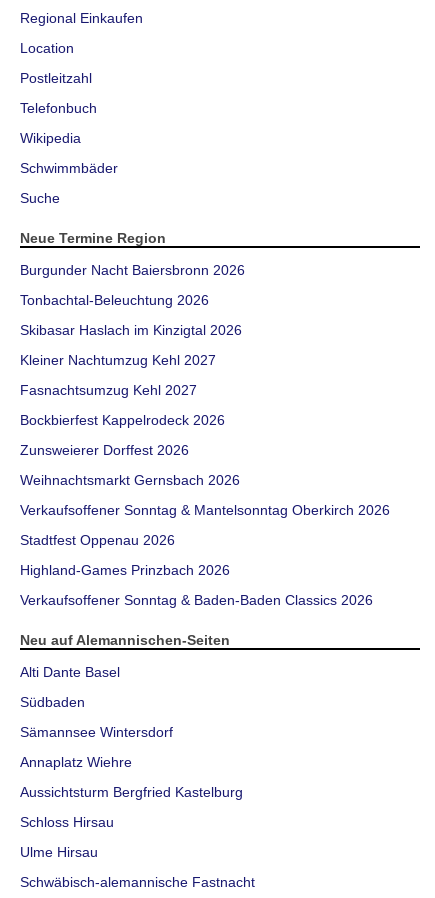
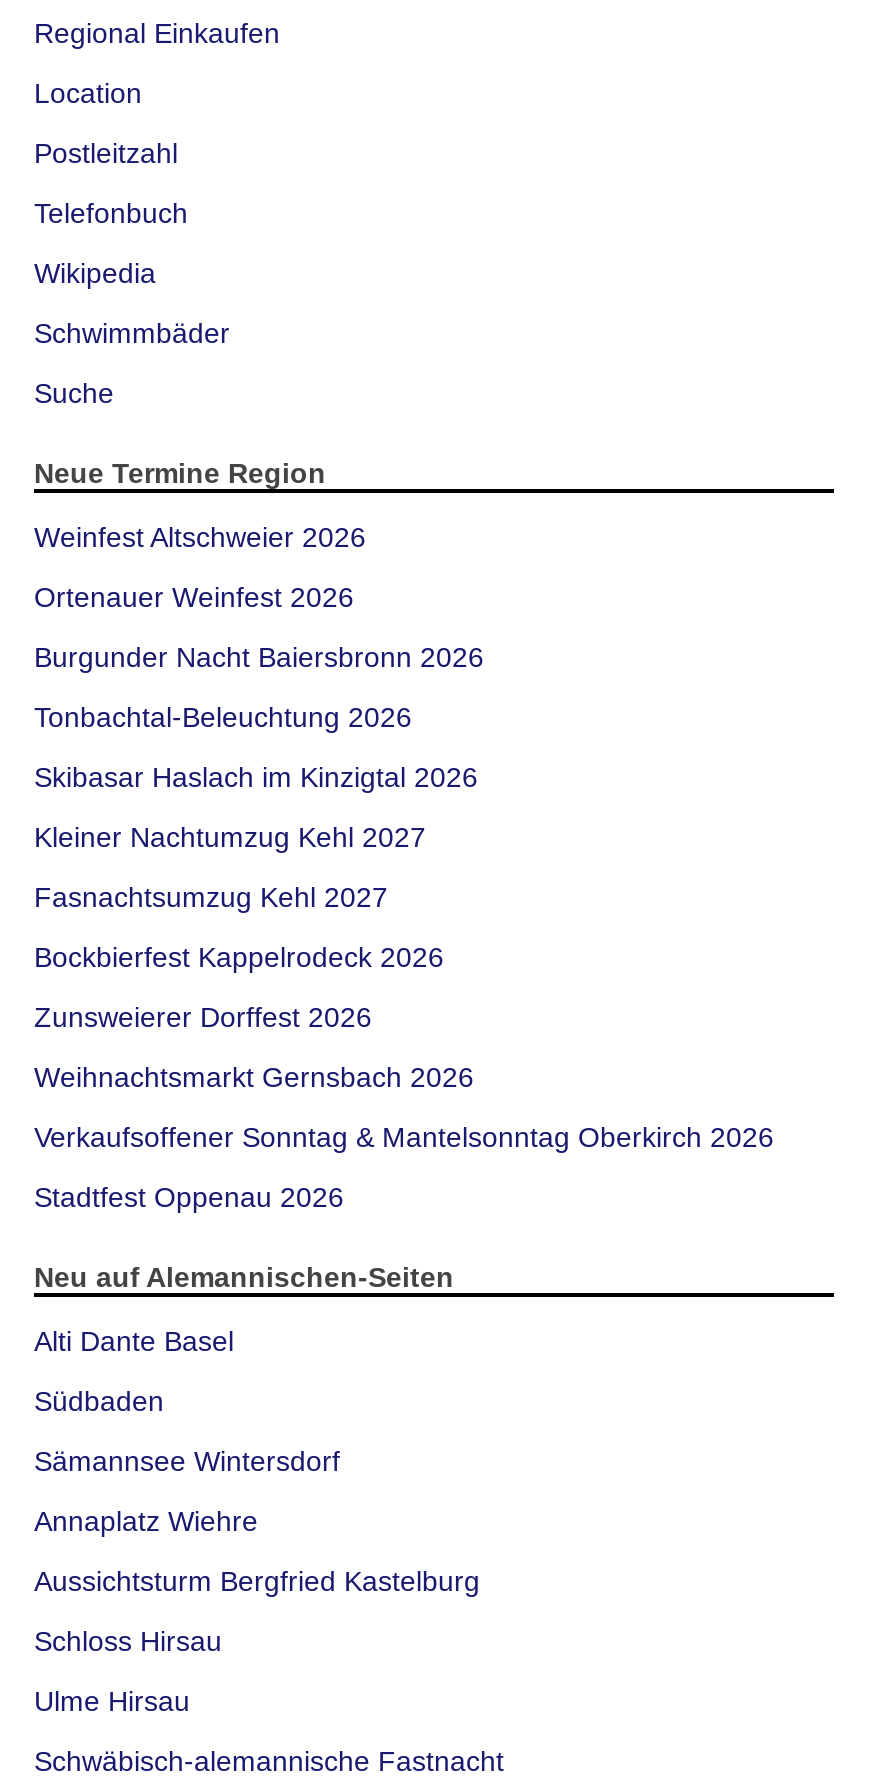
none -> [34,521,366,613] Weinfest Altschweier 2026 | Ortenauer Weinfest 2026
moved [20,262,390,548] -> [34,641,774,1213]: Burgunder Nacht Baiersbronn 2026 | Tonbachtal-Beleuchtung 2026 | Skibasar Haslach im Kinzigtal 2026 | ... | Verkaufsoffener Sonntag & Mantelsonntag Oberkirch 2026 | Stadtfest Oppenau 2026
[20,562,373,608] Highland-Games Prinzbach 2026 | Verkaufsoffener Sonntag & Baden-Baden Classics 2026 -> none

